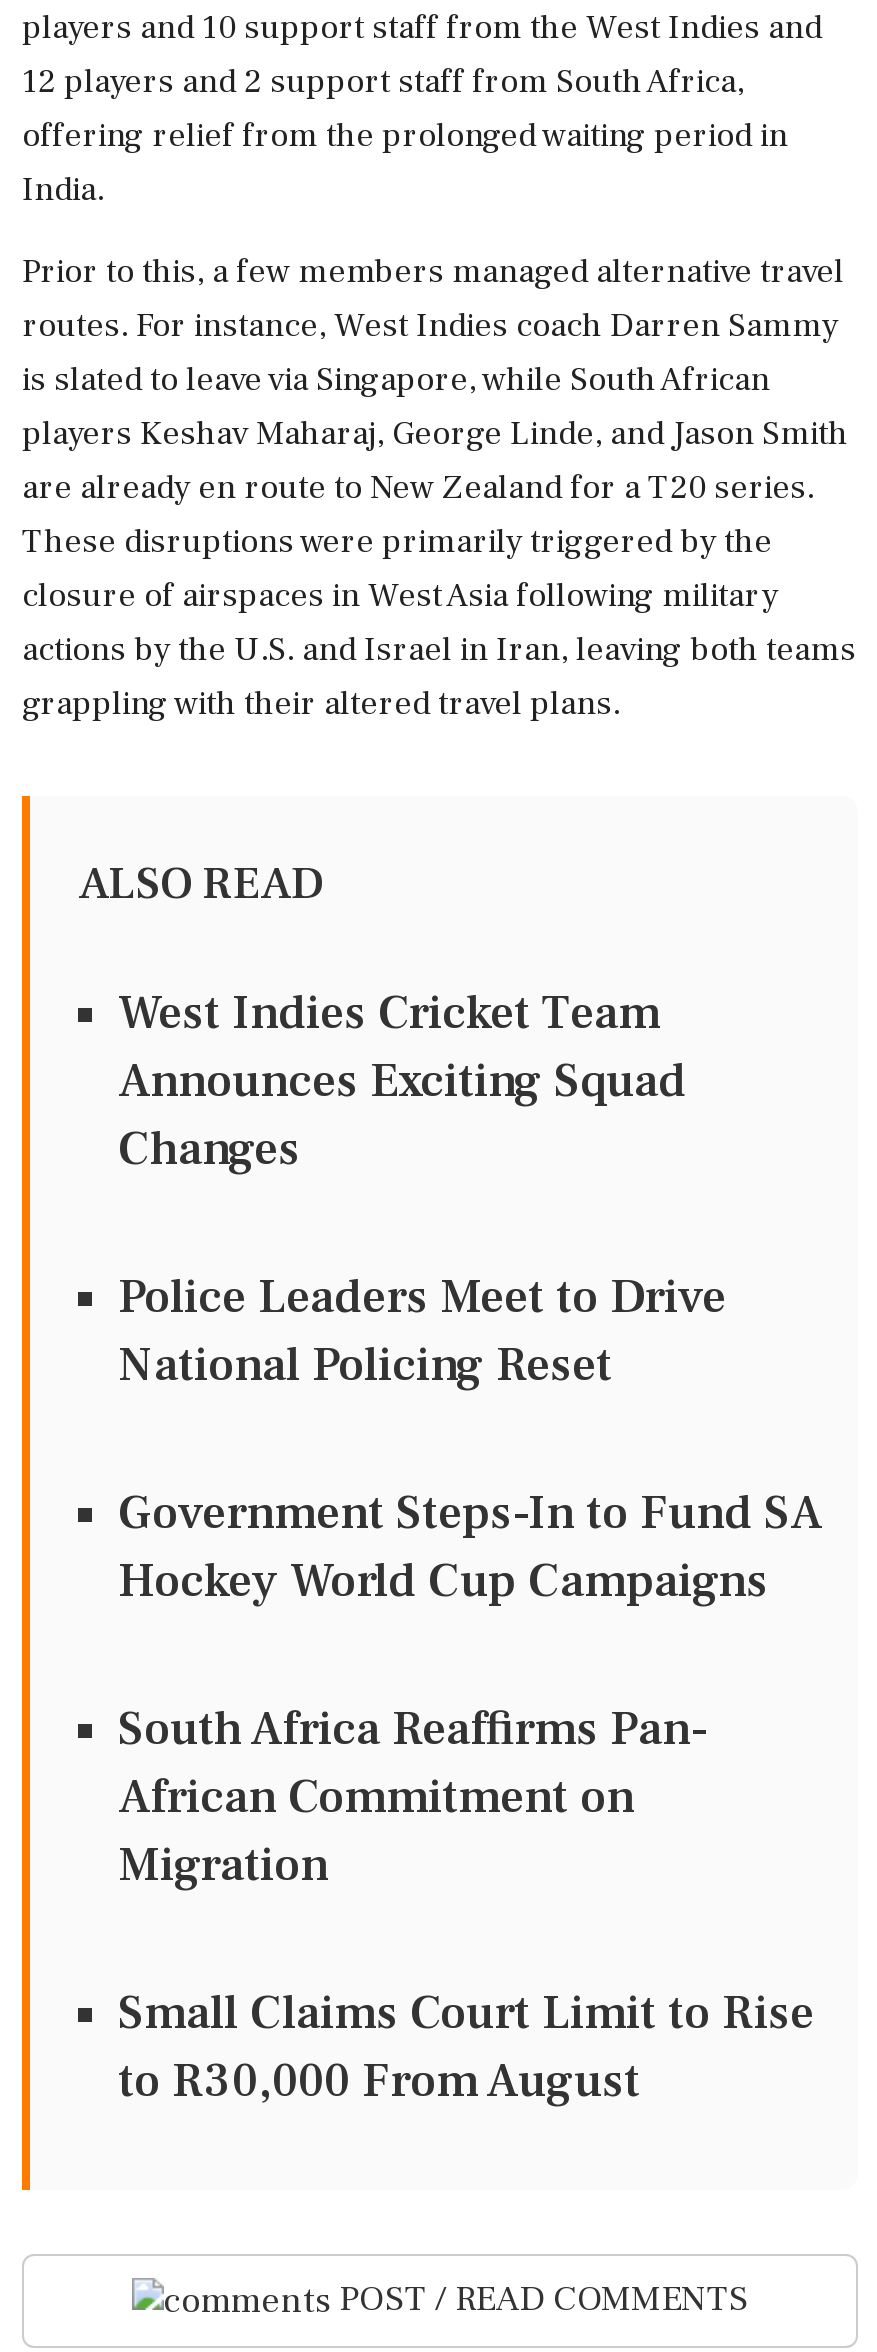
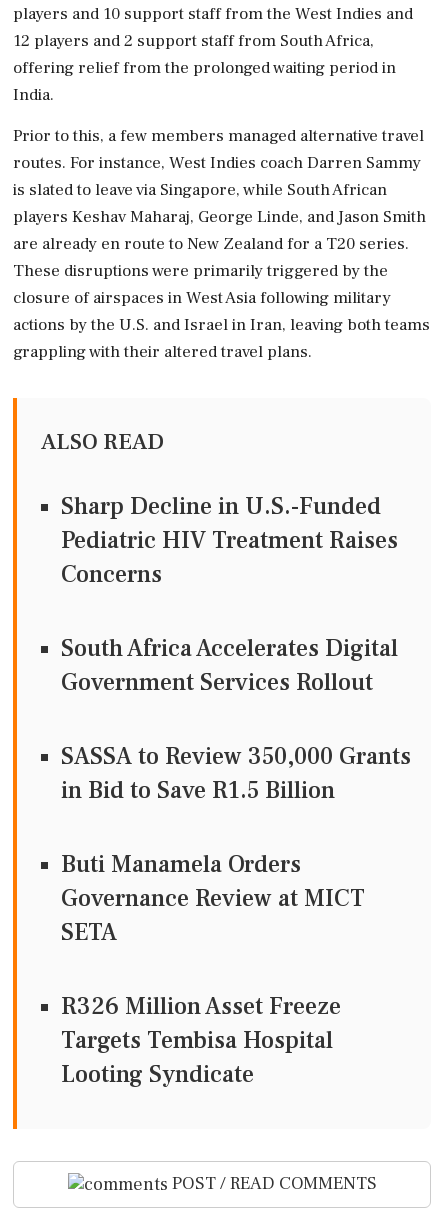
[118,982,686,1180] West Indies Cricket Team | Announces Exciting Squad | Changes -> [61,491,398,590] Sharp Decline in U.S.-Funded | Pediatric HIV Treatment Raises | Concerns
[118,1266,726,1396] Police Leaders Meet to Drive | National Policing Reset -> [61,633,398,698] South Africa Accelerates Digital | Government Services Rollout
[118,1482,822,1612] Government Steps-In to Fund SA | Hockey World Cup Campaigns -> [61,741,411,806] SASSA to Review 350,000 Grants | in Bid to Save R1.5 Billion
[118,1698,706,1896] South Africa Reaffirms Pan- | African Commitment on | Migration -> [61,849,365,948] Buti Manamela Orders | Governance Review at MICT | SETA
[118,1982,814,2112] Small Claims Court Limit to Rise | to R30,000 From August -> [61,991,341,1090] R326 Million Asset Freeze | Targets Tembisa Hospital | Looting Syndicate

